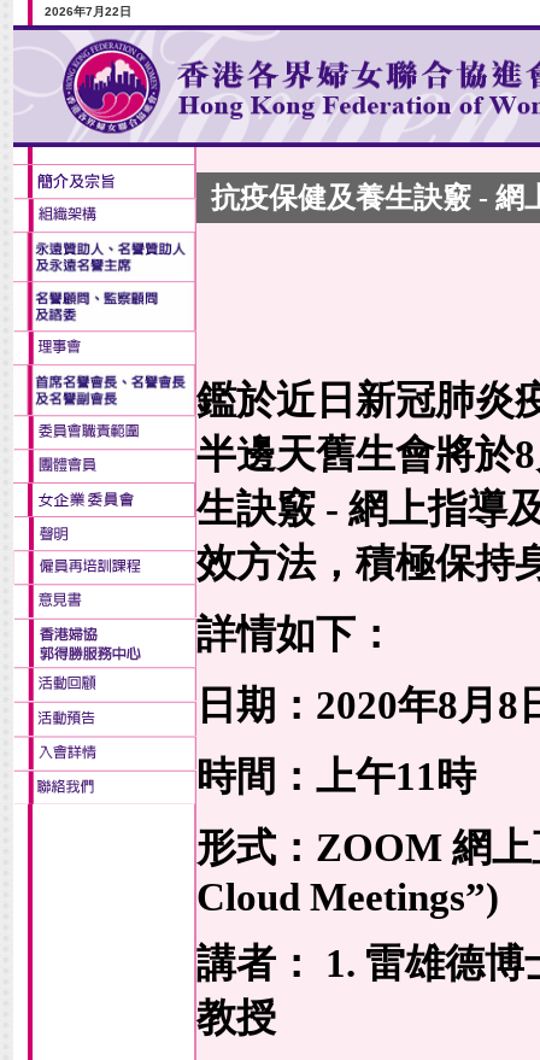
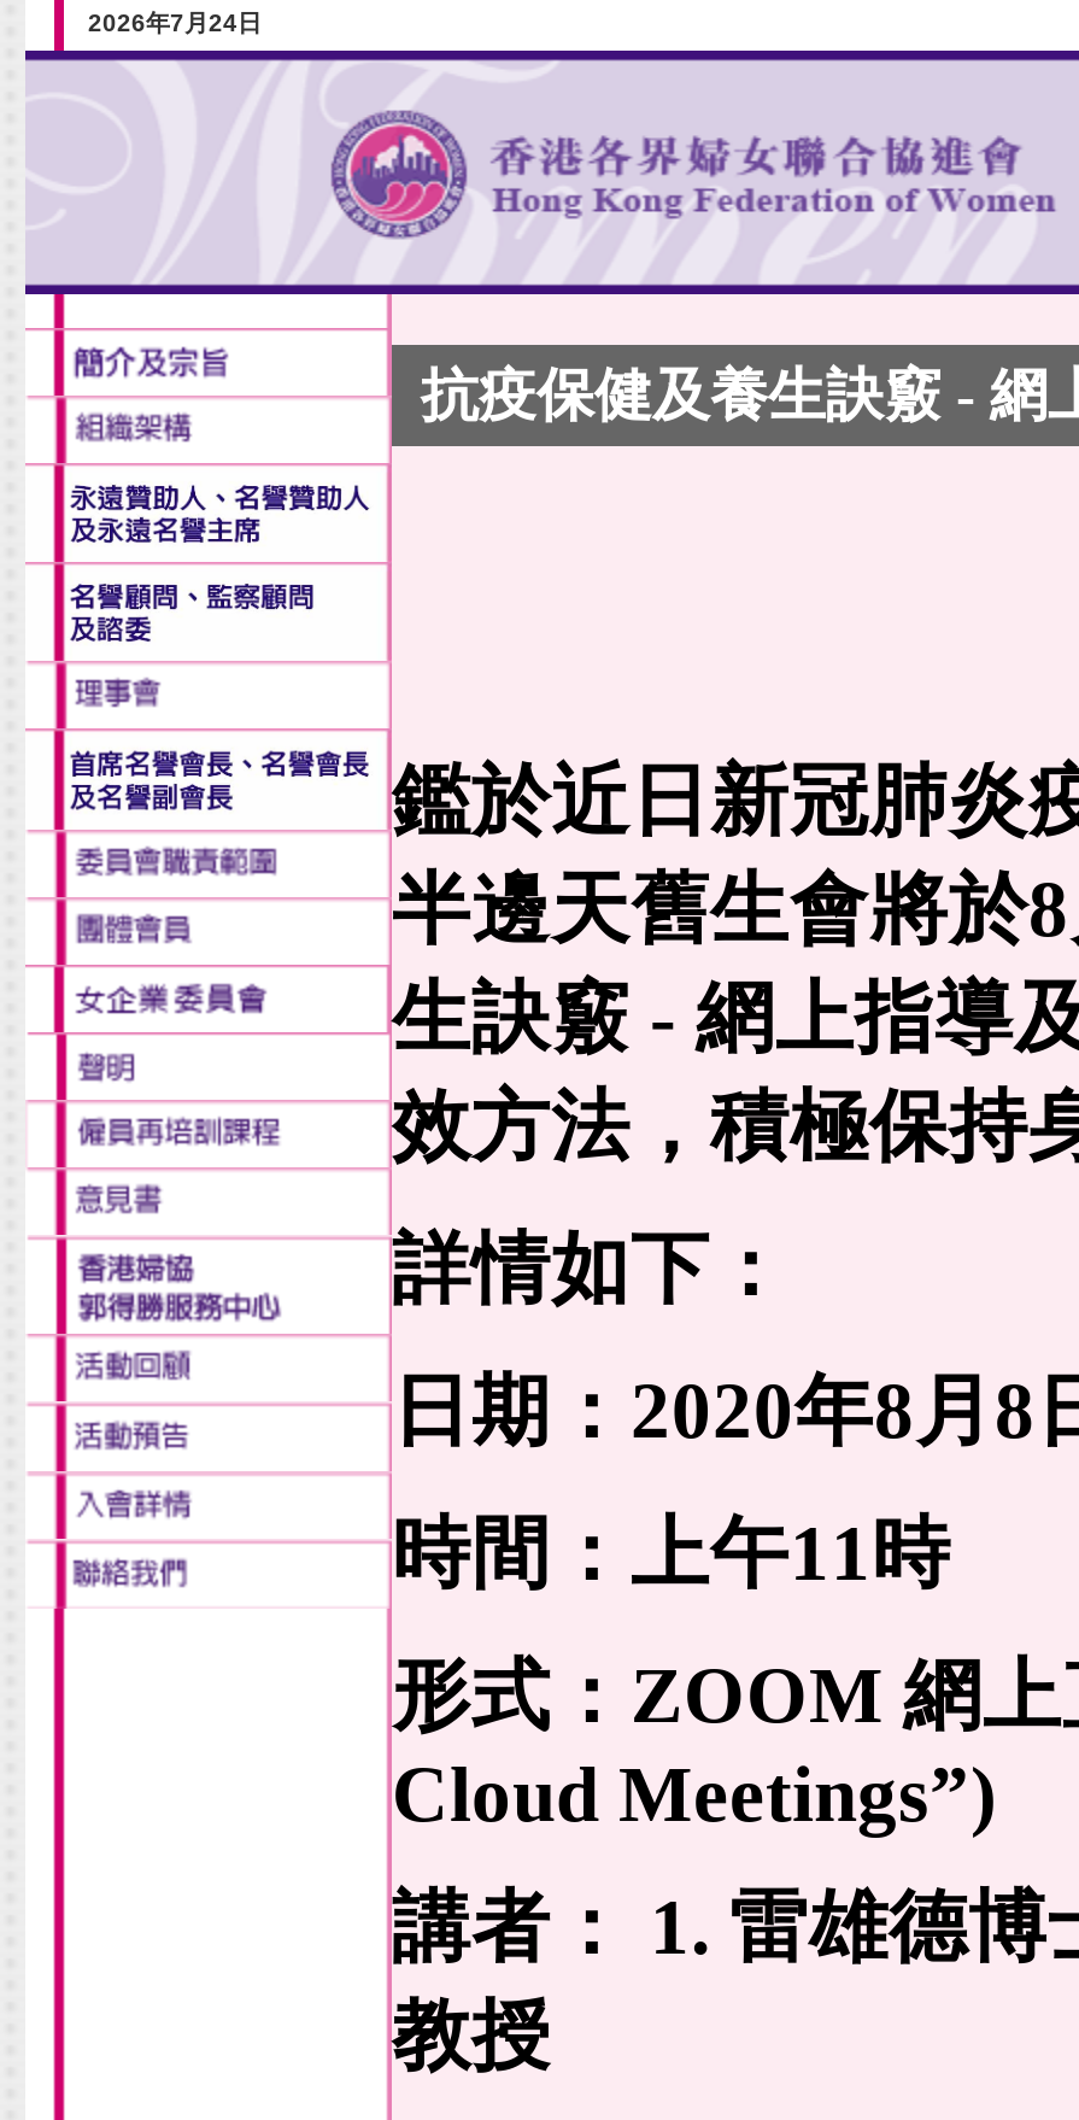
[45,5,131,18] 2026年7月22日 -> [88,10,262,36] 2026年7月24日
[61,39,536,135] [image] -> [124,80,1072,268] [image]

